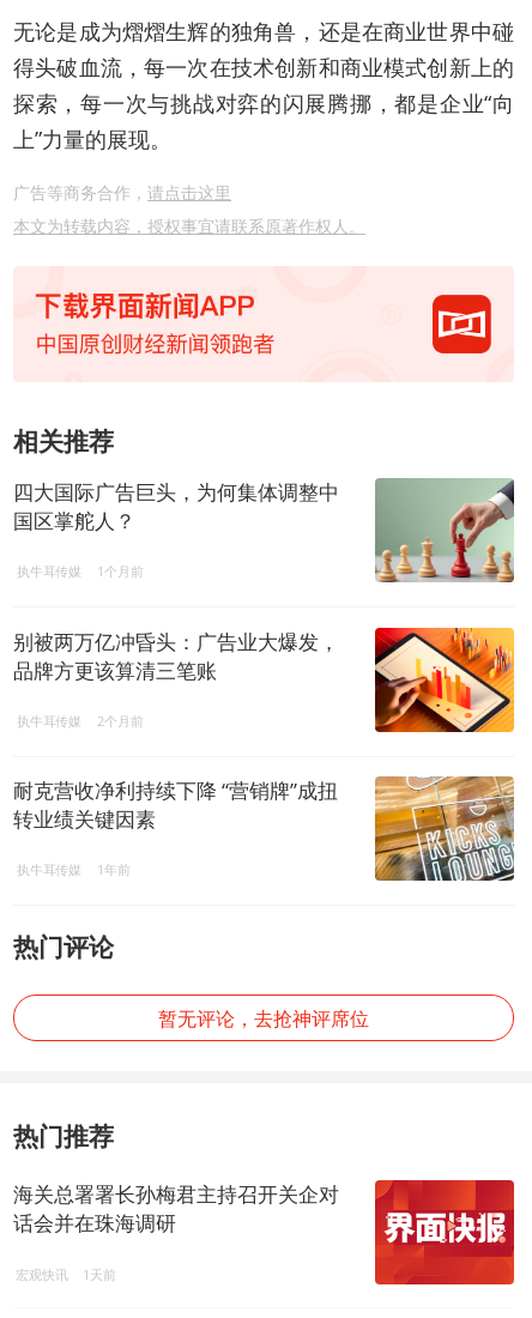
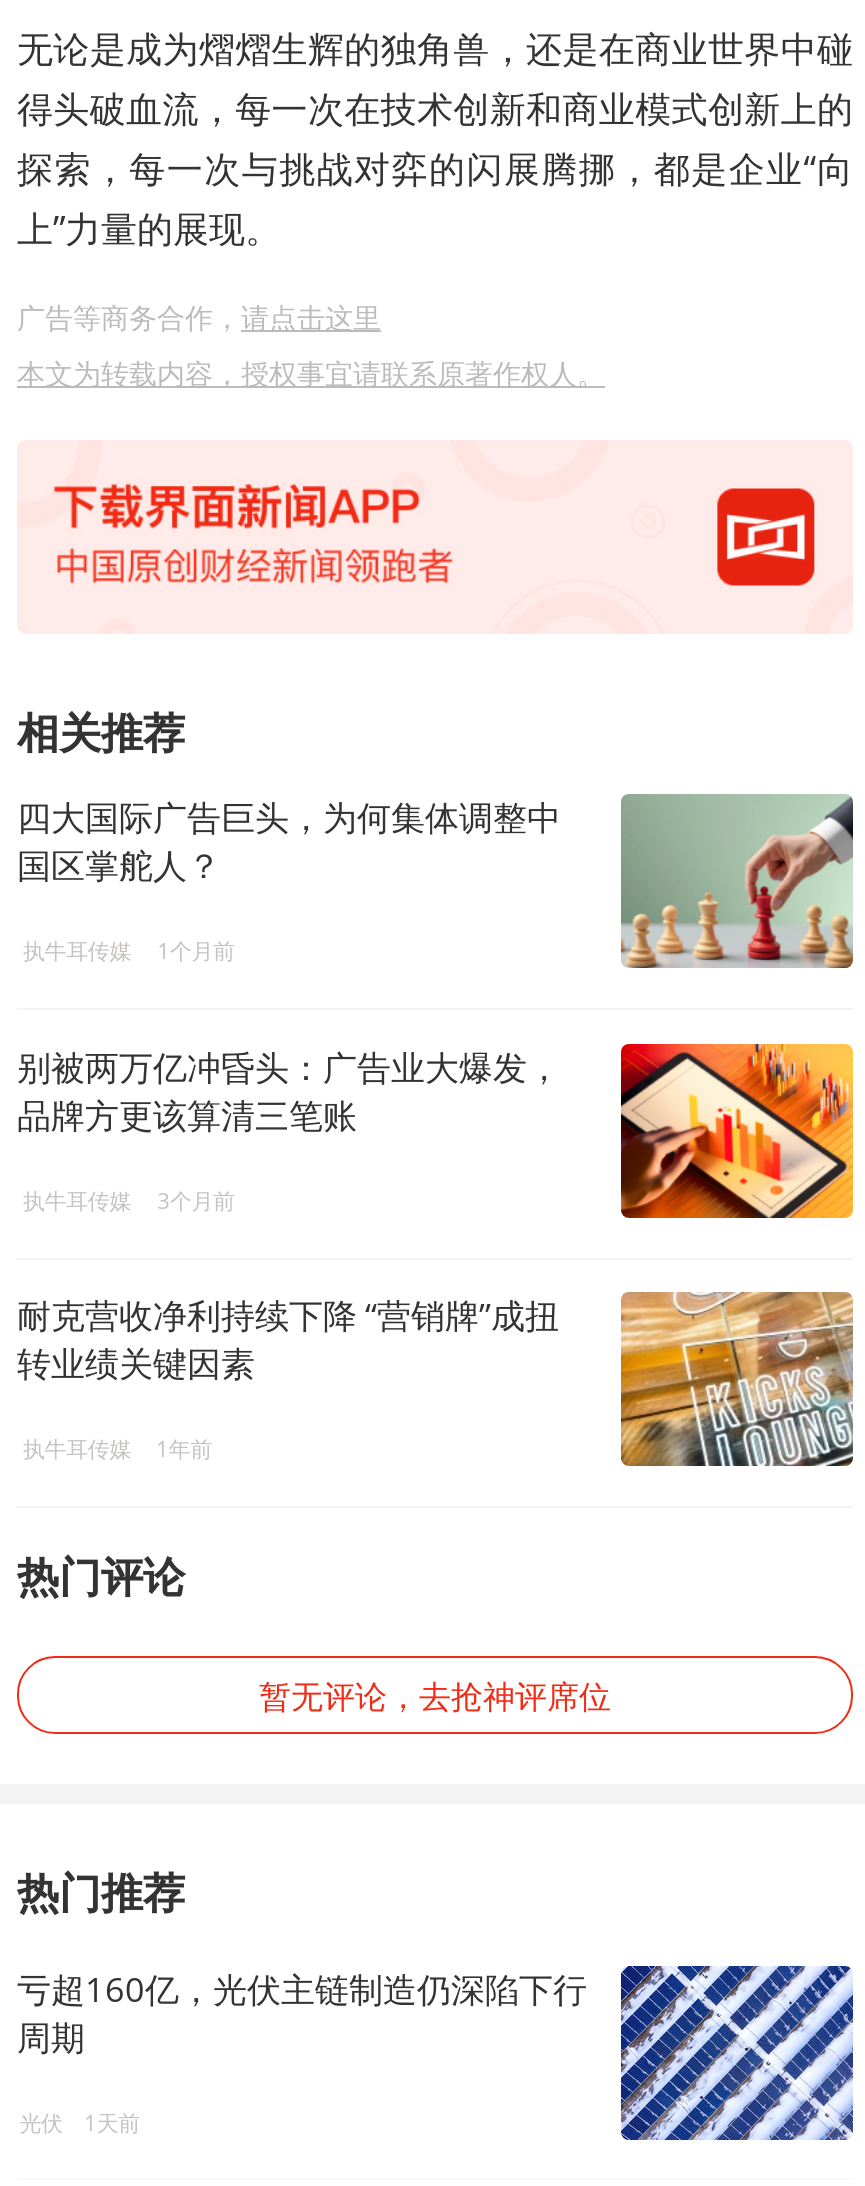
[17,713,144,731] 执牛耳传媒 2个月前 -> [23,1185,235,1216] 执牛耳传媒 3个月前
[13,1179,515,1286] [image] | 海关总署署长孙梅君主持召开关企对 | 话会并在珠海调研 -> [17,1964,855,2142] [image] | 亏超160亿，光伏主链制造仍深陷下行 | 周期
[16,1266,68,1284] 宏观快讯 -> [19,2108,63,2139] 光伏

